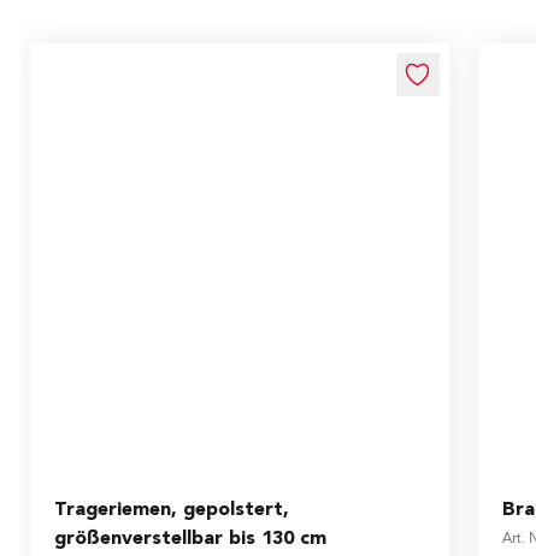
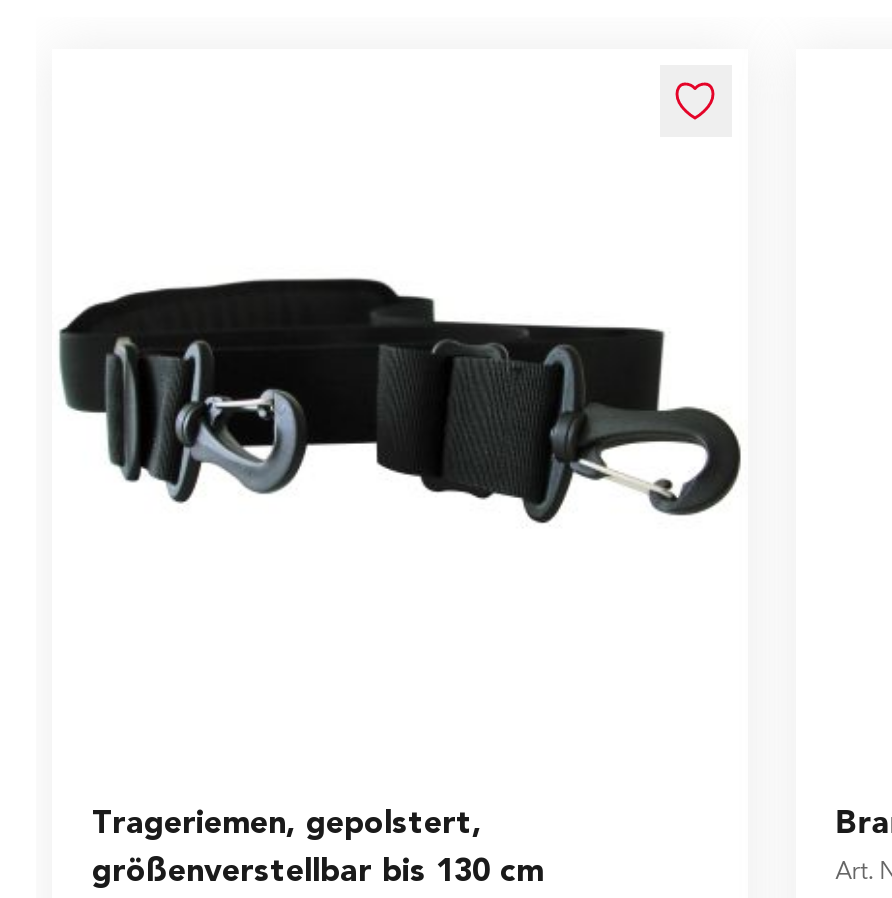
none -> [58,277,742,525] [image]

